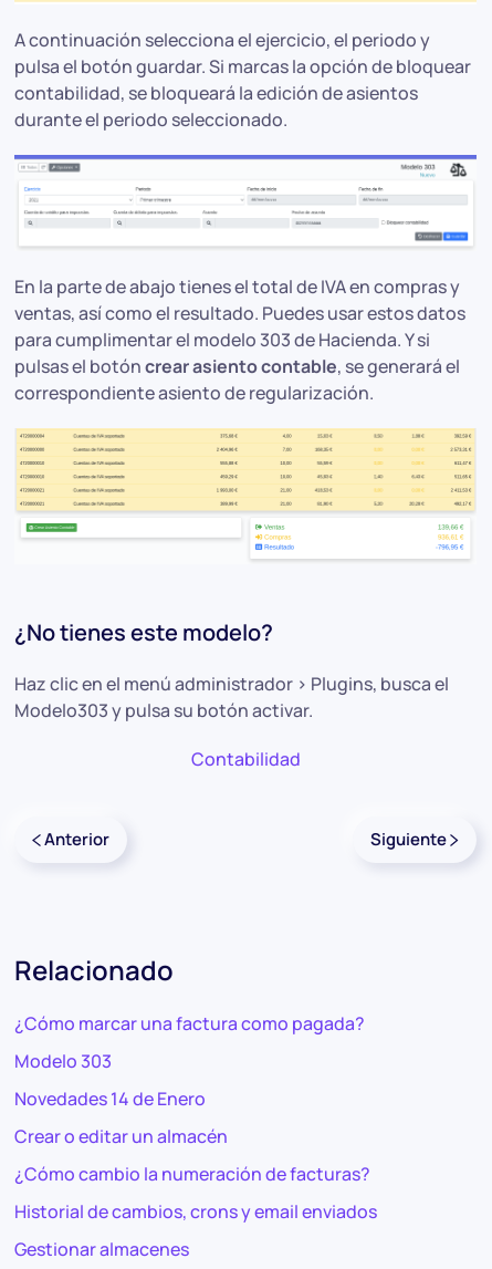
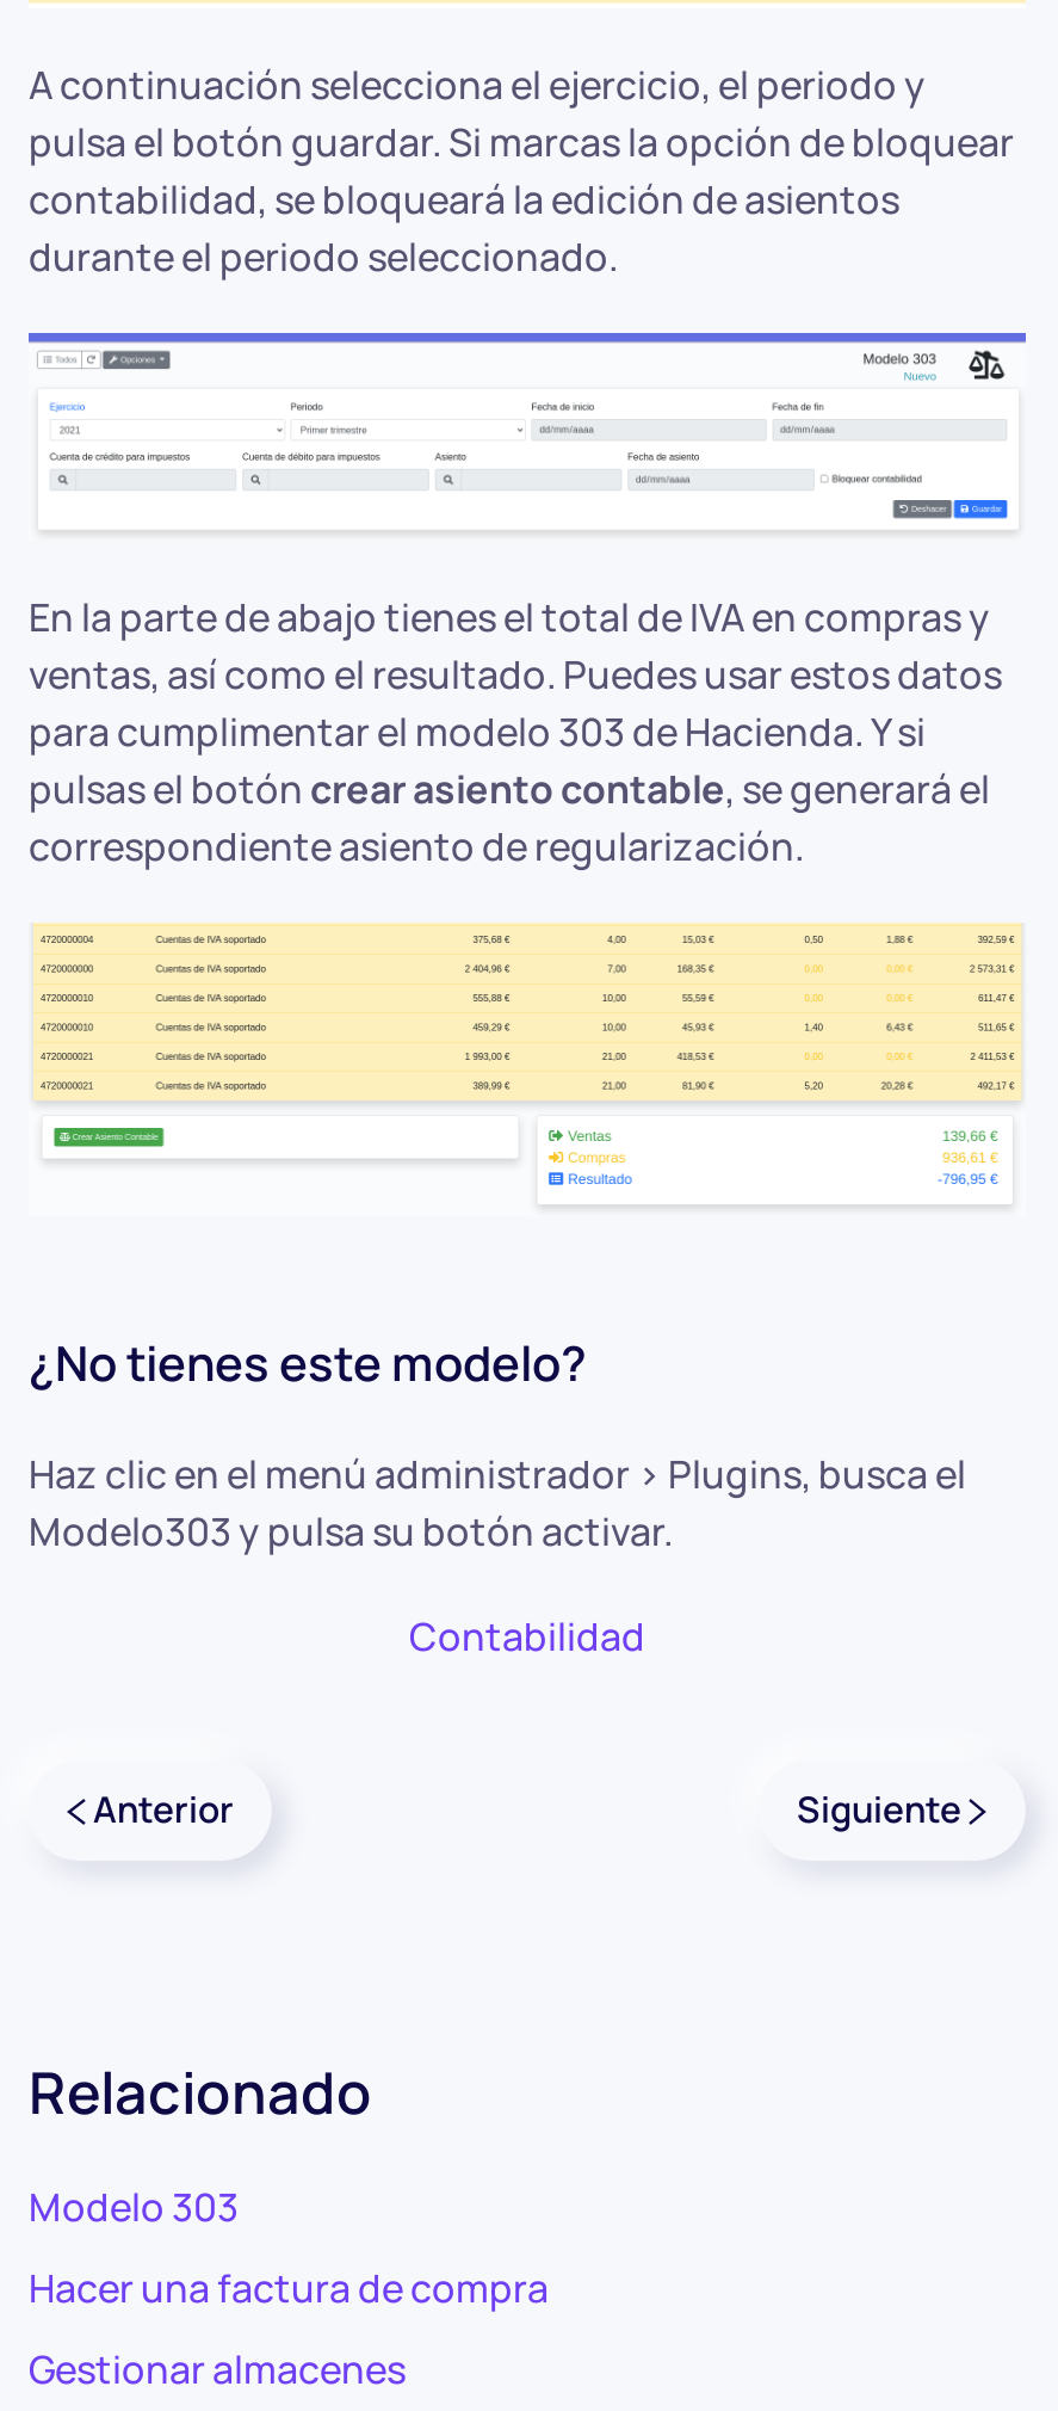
[14,1011,365,1035] ¿Cómo marcar una factura como pagada? -> none
[14,1086,377,1223] Novedades 14 de Enero | Crear o editar un almacén | ¿Cómo cambio la numeración de facturas? | Historial de cambios, crons y email enviados -> [29,2261,549,2313] Hacer una factura de compra

